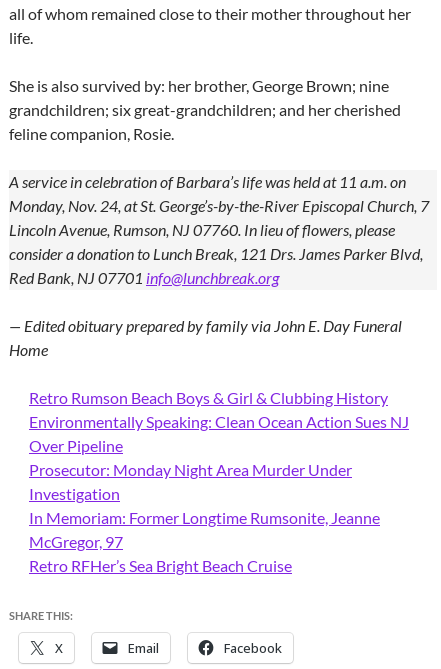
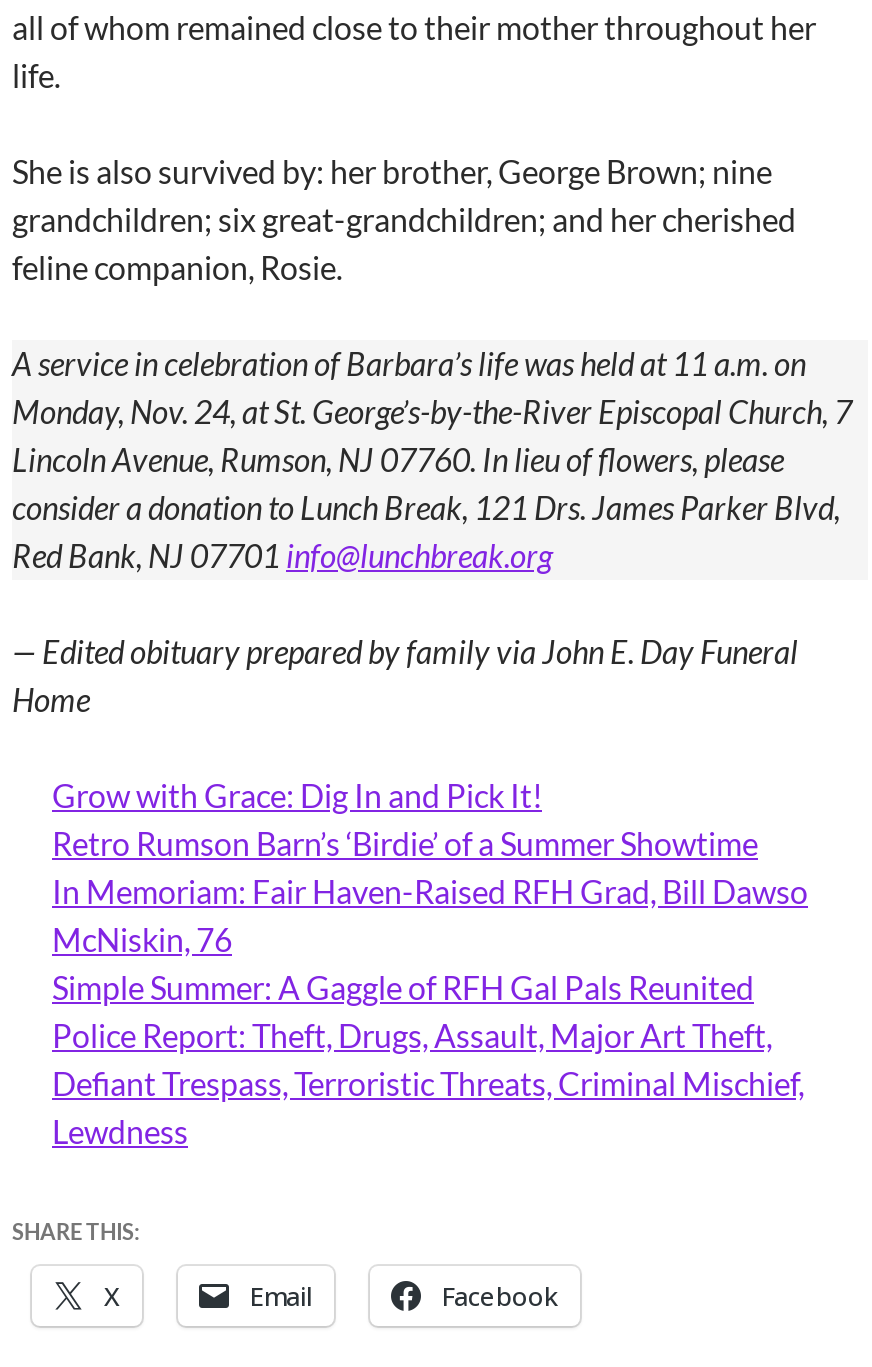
[29,388,409,575] Retro Rumson Beach Boys & Girl & Clubbing History | Environmentally Speaking: Clean Ocean Action Sues NJ | Over Pipeline | Prosecutor: Monday Night Area Murder Under | Investigation | In Memoriam: Former Longtime Rumsonite, Jeanne | McGregor, 97 | Retro RFHer’s Sea Bright Beach Cruise -> [52,775,808,1149] Grow with Grace: Dig In and Pick It! | Retro Rumson Barn’s ‘Birdie’ of a Summer Showtime | In Memoriam: Fair Haven-Raised RFH Grad, Bill Dawso | McNiskin, 76 | Simple Summer: A Gaggle of RFH Gal Pals Reunited | Police Report: Theft, Drugs, Assault, Major Art Theft, | Defiant Trespass, Terroristic Threats, Criminal Mischief, | Lewdness

